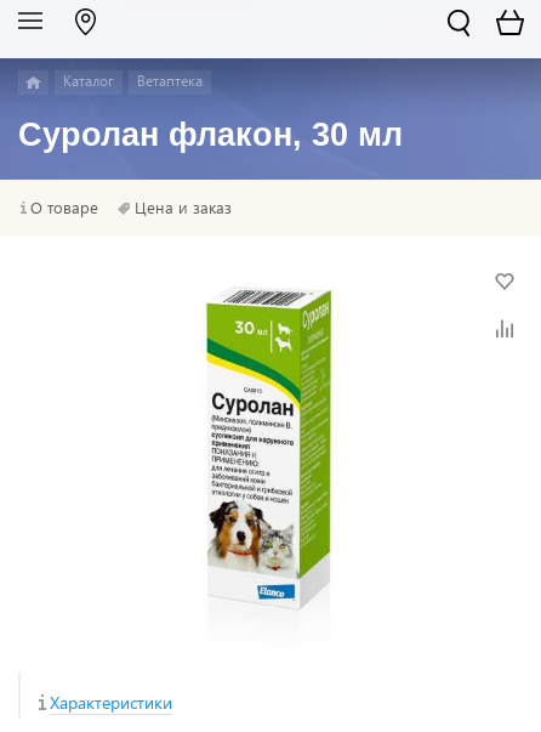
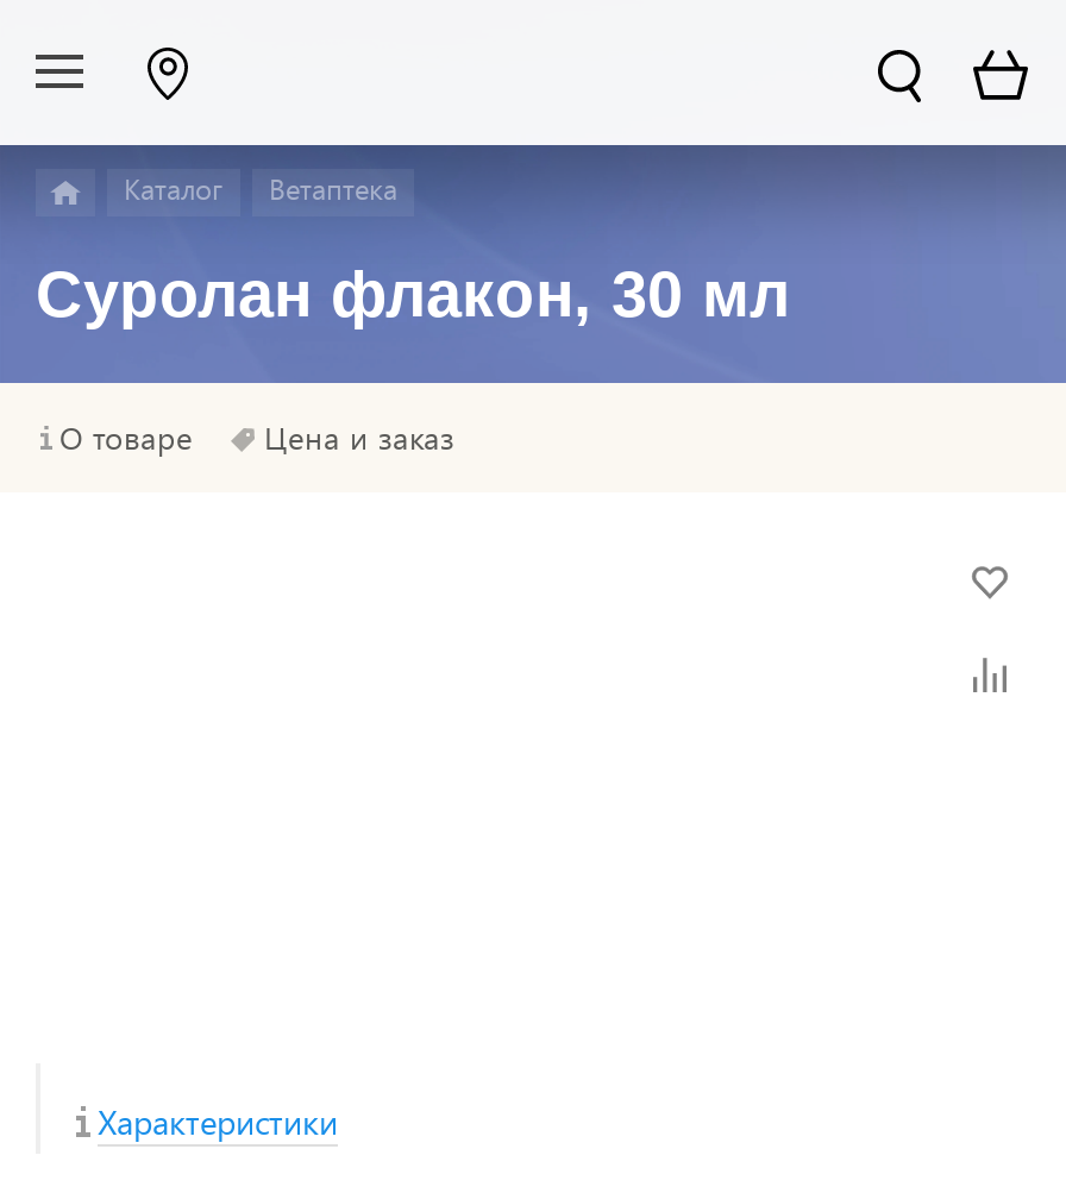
[205,289,334,608] [image] -> none

